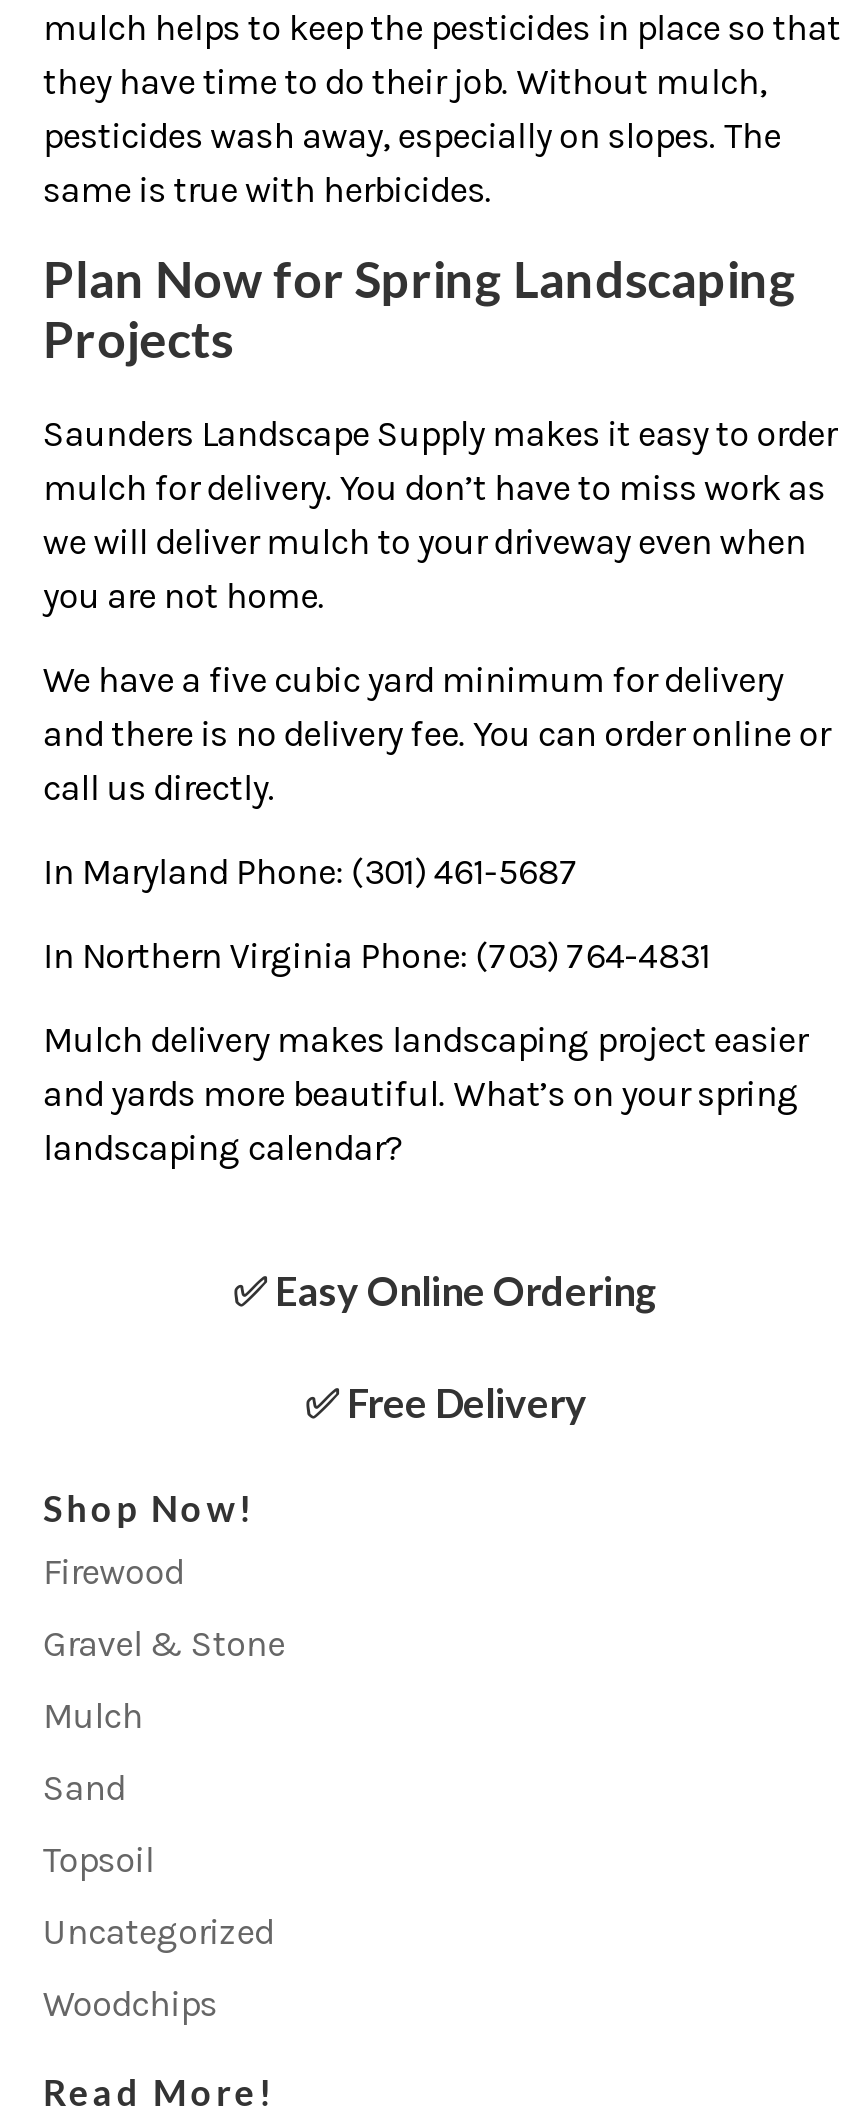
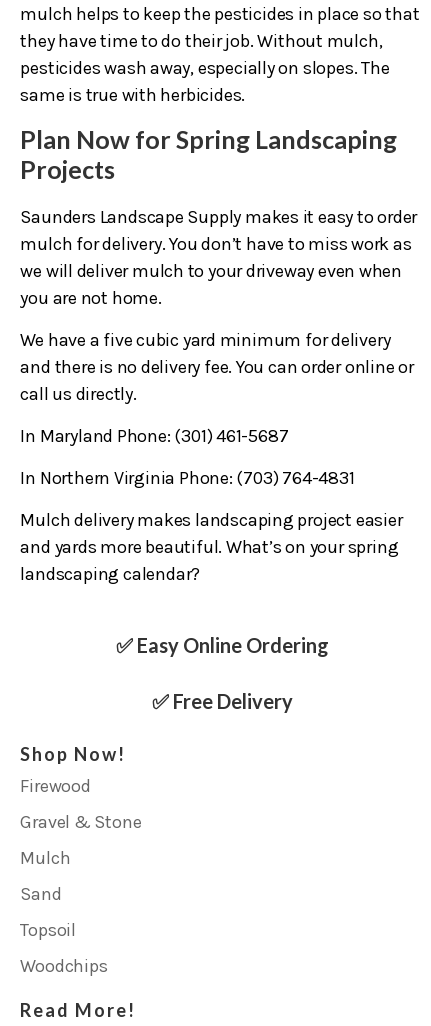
[43,1910,274,1954] Uncategorized -> none

